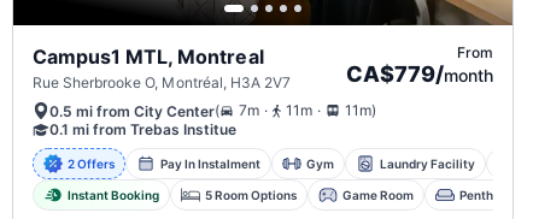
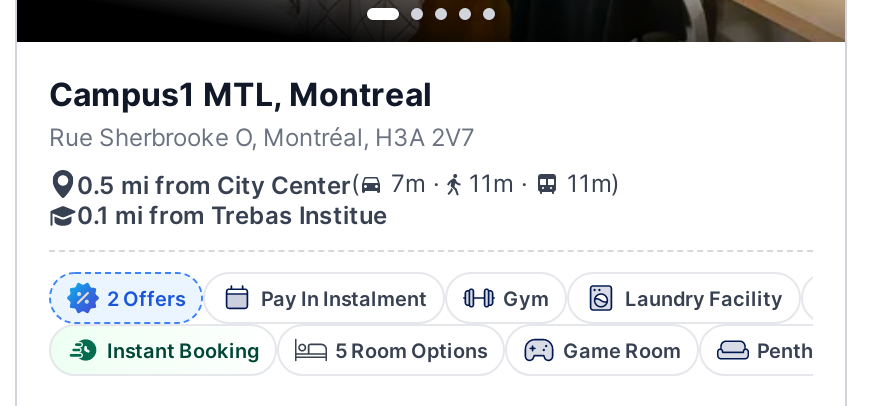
[346,43,493,87] From | CA$779/month -> none

